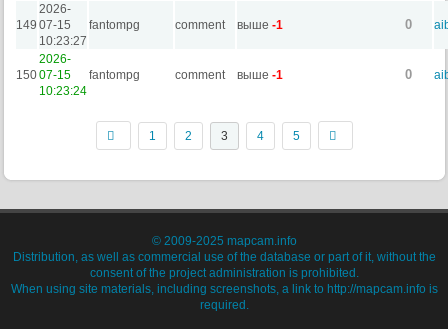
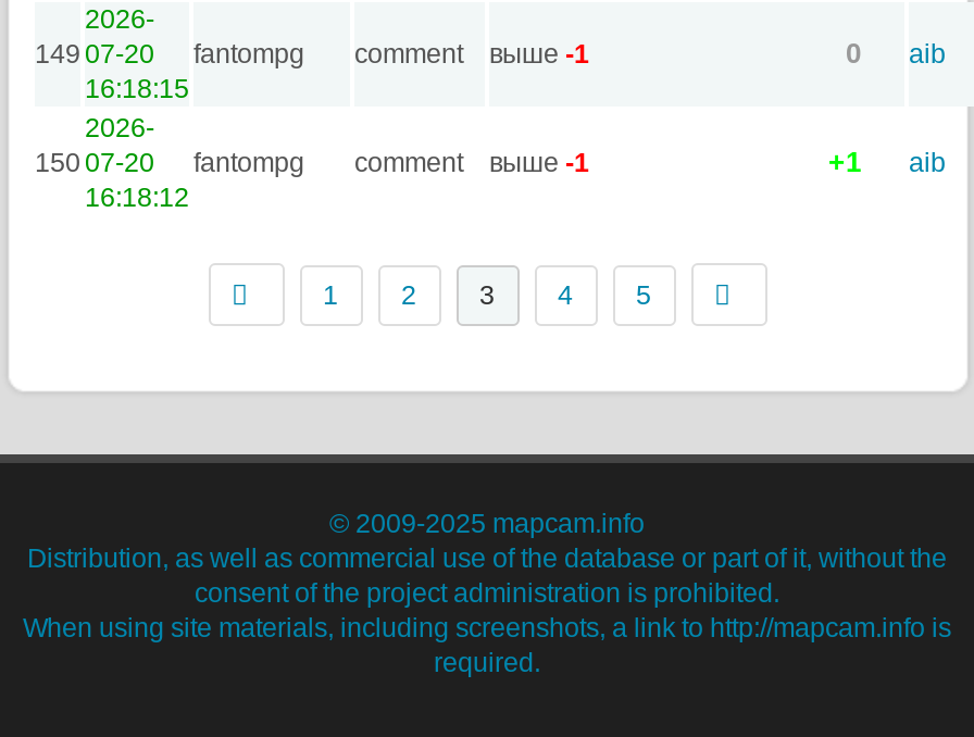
[39,18,71,32] 07-15 -> [85,39,154,70] 07-20
[39,34,87,48] 10:23:27 -> [85,74,189,104] 16:18:15
[39,68,71,82] 07-15 -> [85,148,154,178] 07-20
[405,67,412,82] 0 -> [846,146,861,178] 1
[39,84,87,98] 10:23:24 -> [85,183,189,213] 16:18:12

